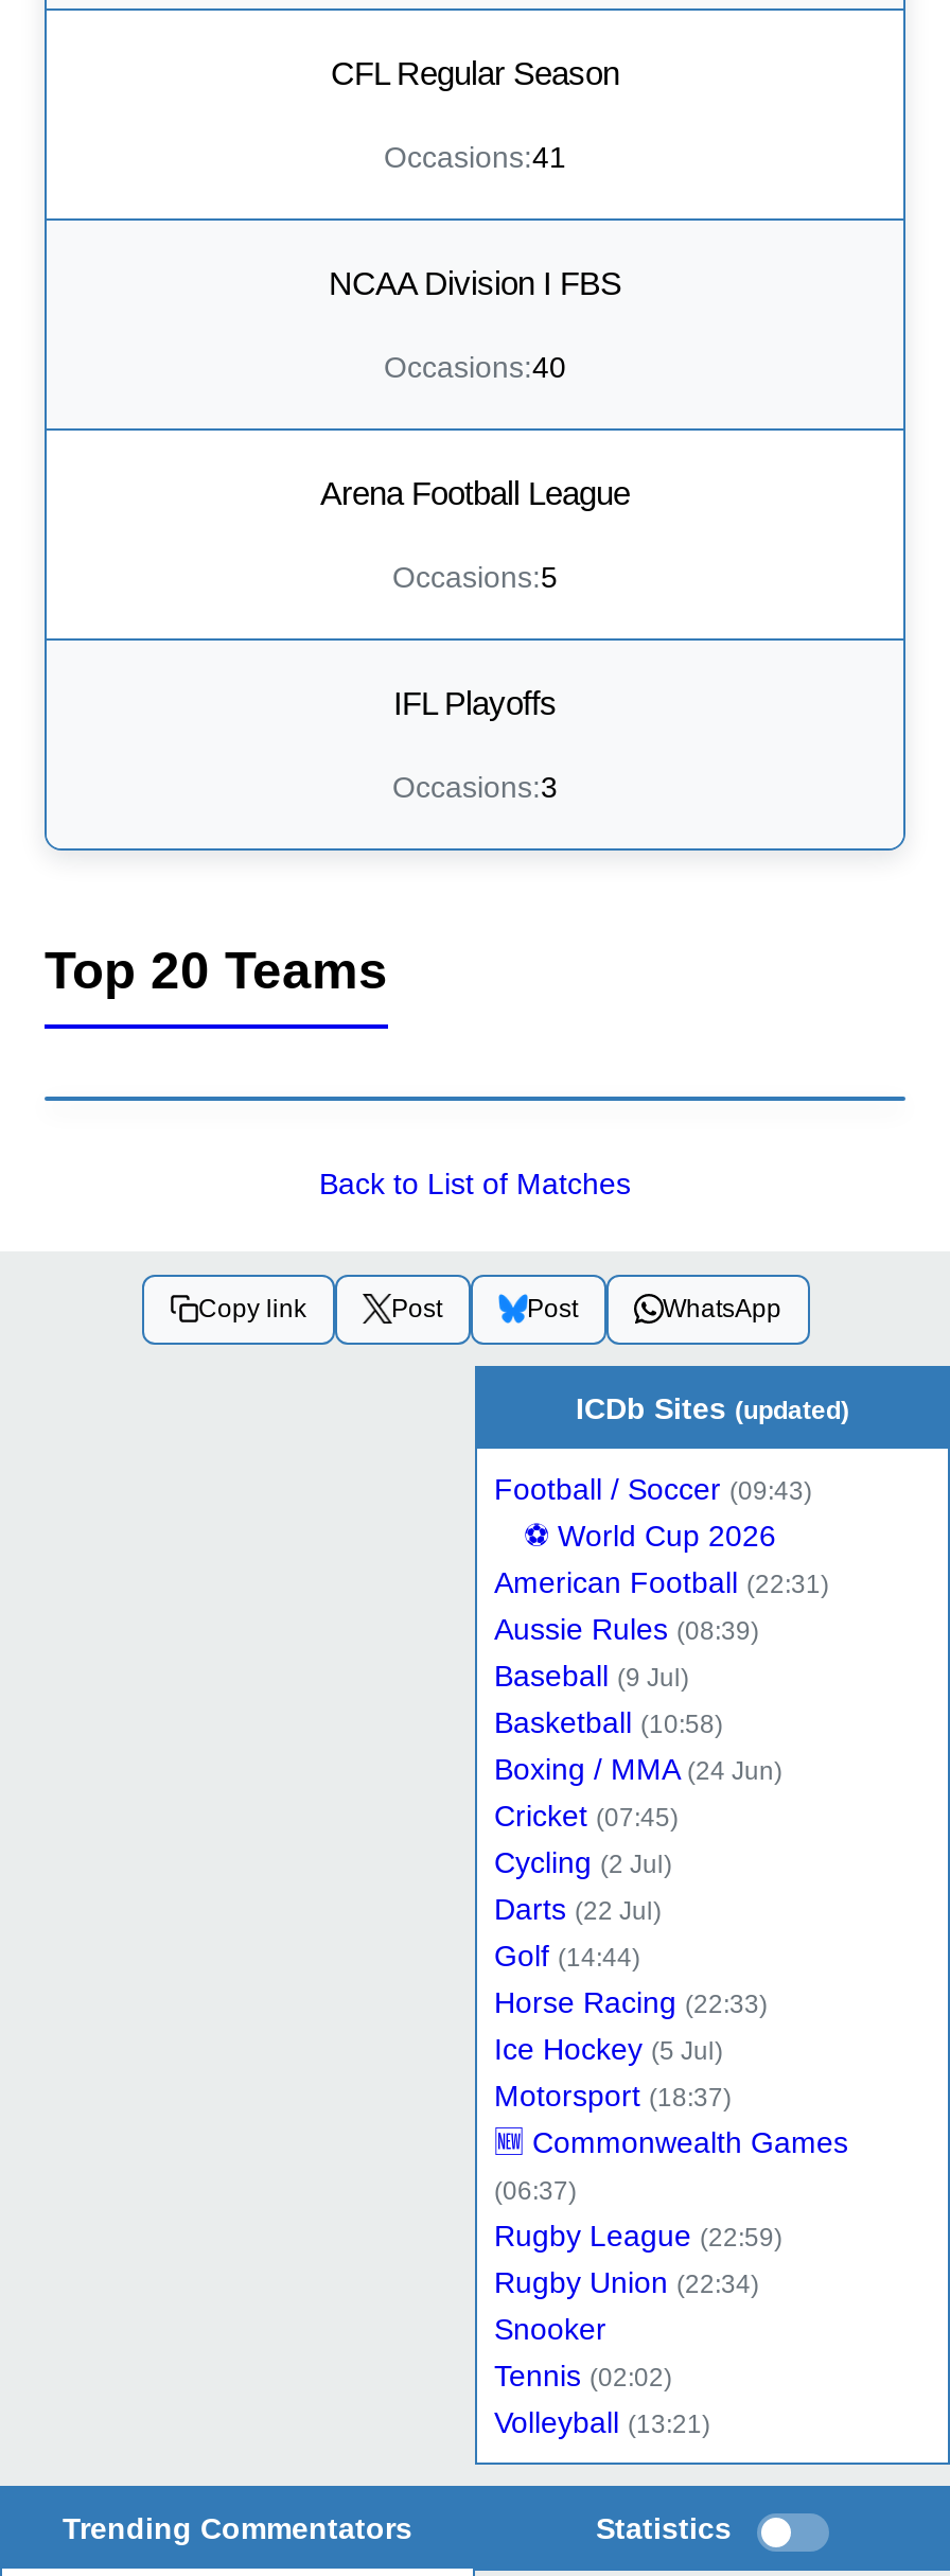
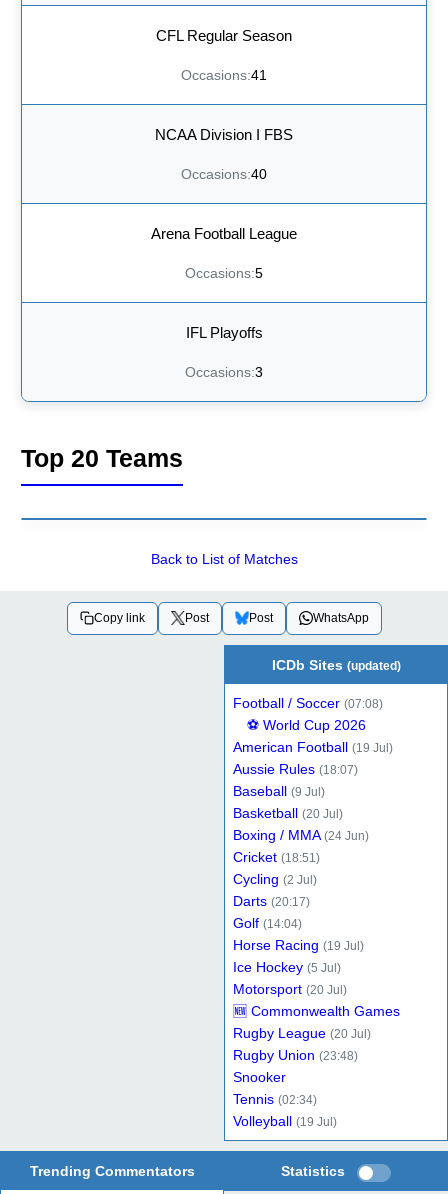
[494,1472,812,1506] Football / Soccer (09:43) -> [233,695,383,711] Football / Soccer (07:08)
[494,1566,829,1646] American Football (22:31) | Aussie Rules (08:39) -> [233,739,393,777] American Football (19 Jul) | Aussie Rules (18:07)
[494,1706,723,1740] Basketball (10:58) -> [233,805,343,821] Basketball (20 Jul)
[494,1799,679,1833] Cricket (07:45) -> [233,849,320,865] Cricket (18:51)
[494,1892,768,2020] Darts (22 Jul) | Golf (14:44) | Horse Racing (22:33) -> [233,893,364,953] Darts (20:17) | Golf (14:04) | Horse Racing (19 Jul)
[494,2079,732,2113] Motorsport (18:37) -> [233,981,347,997] Motorsport (20 Jul)
[494,2177,782,2300] (06:37) | Rugby League (22:59) | Rugby Union (22:34) -> [233,1025,371,1063] Rugby League (20 Jul) | Rugby Union (23:48)
[494,2359,710,2440] Tennis (02:02) | Volleyball (13:21) -> [233,1091,337,1129] Tennis (02:34) | Volleyball (19 Jul)

